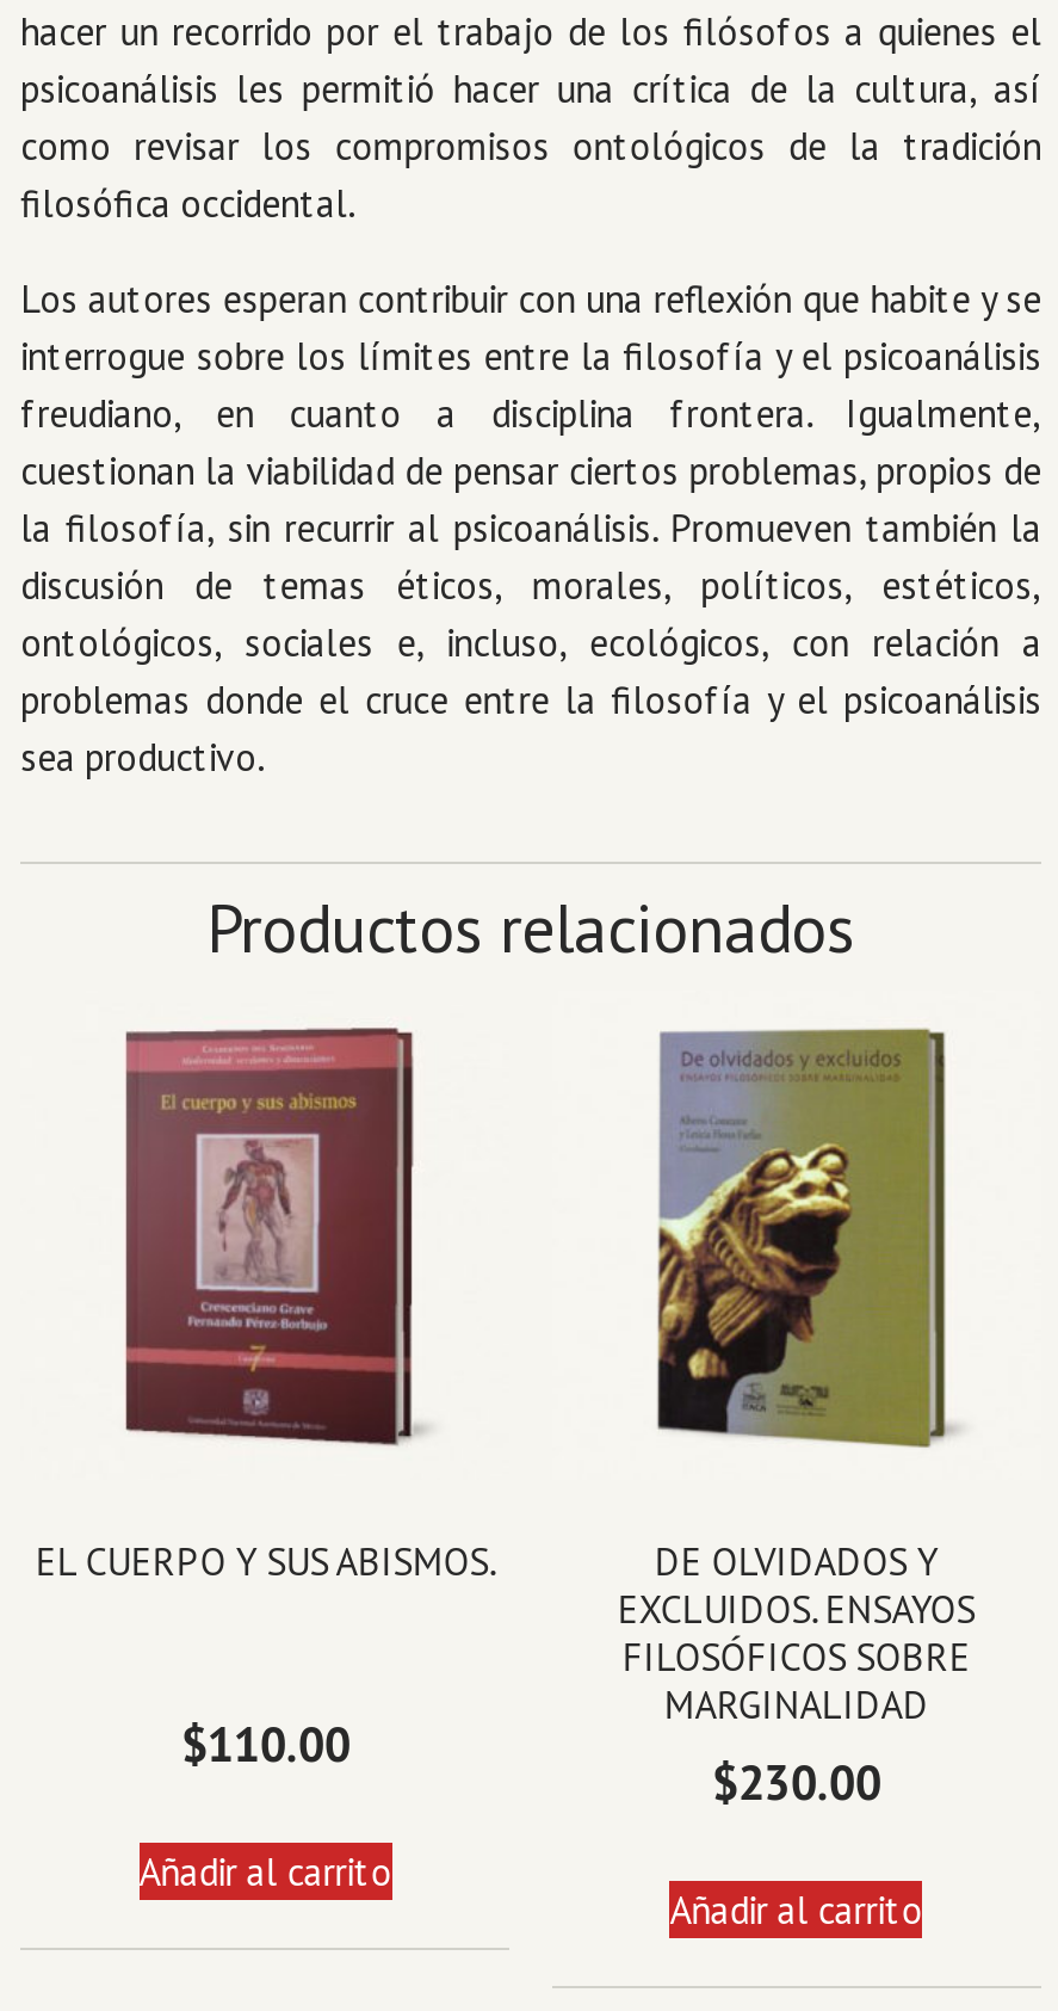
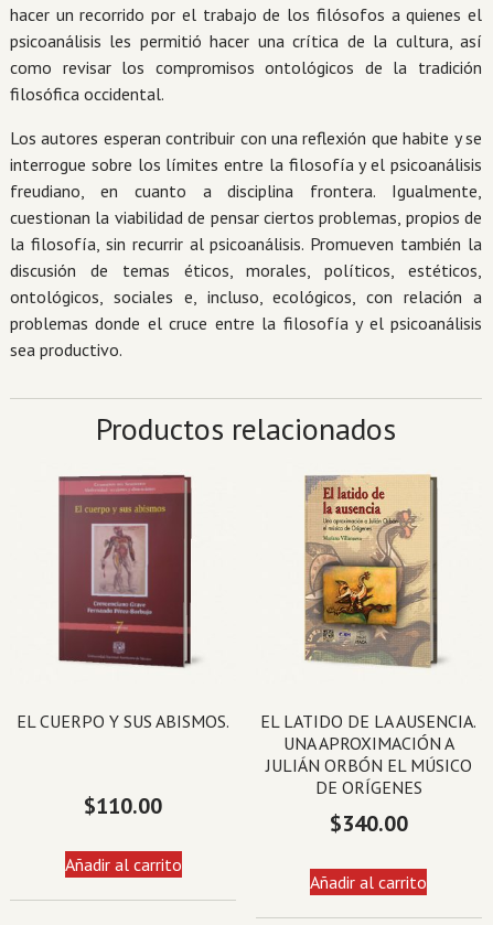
[617,1029,975,1815] [image] | DE OLVIDADOS Y | EXCLUIDOS. ENSAYOS | FILOSÓFICOS SOBRE | MARGINALIDAD | $230.00 -> [261,475,477,838] [image] | EL LATIDO DE LA AUSENCIA. | UNA APROXIMACIÓN A | JULIÁN ORBÓN EL MÚSICO | DE ORÍGENES | $340.00

